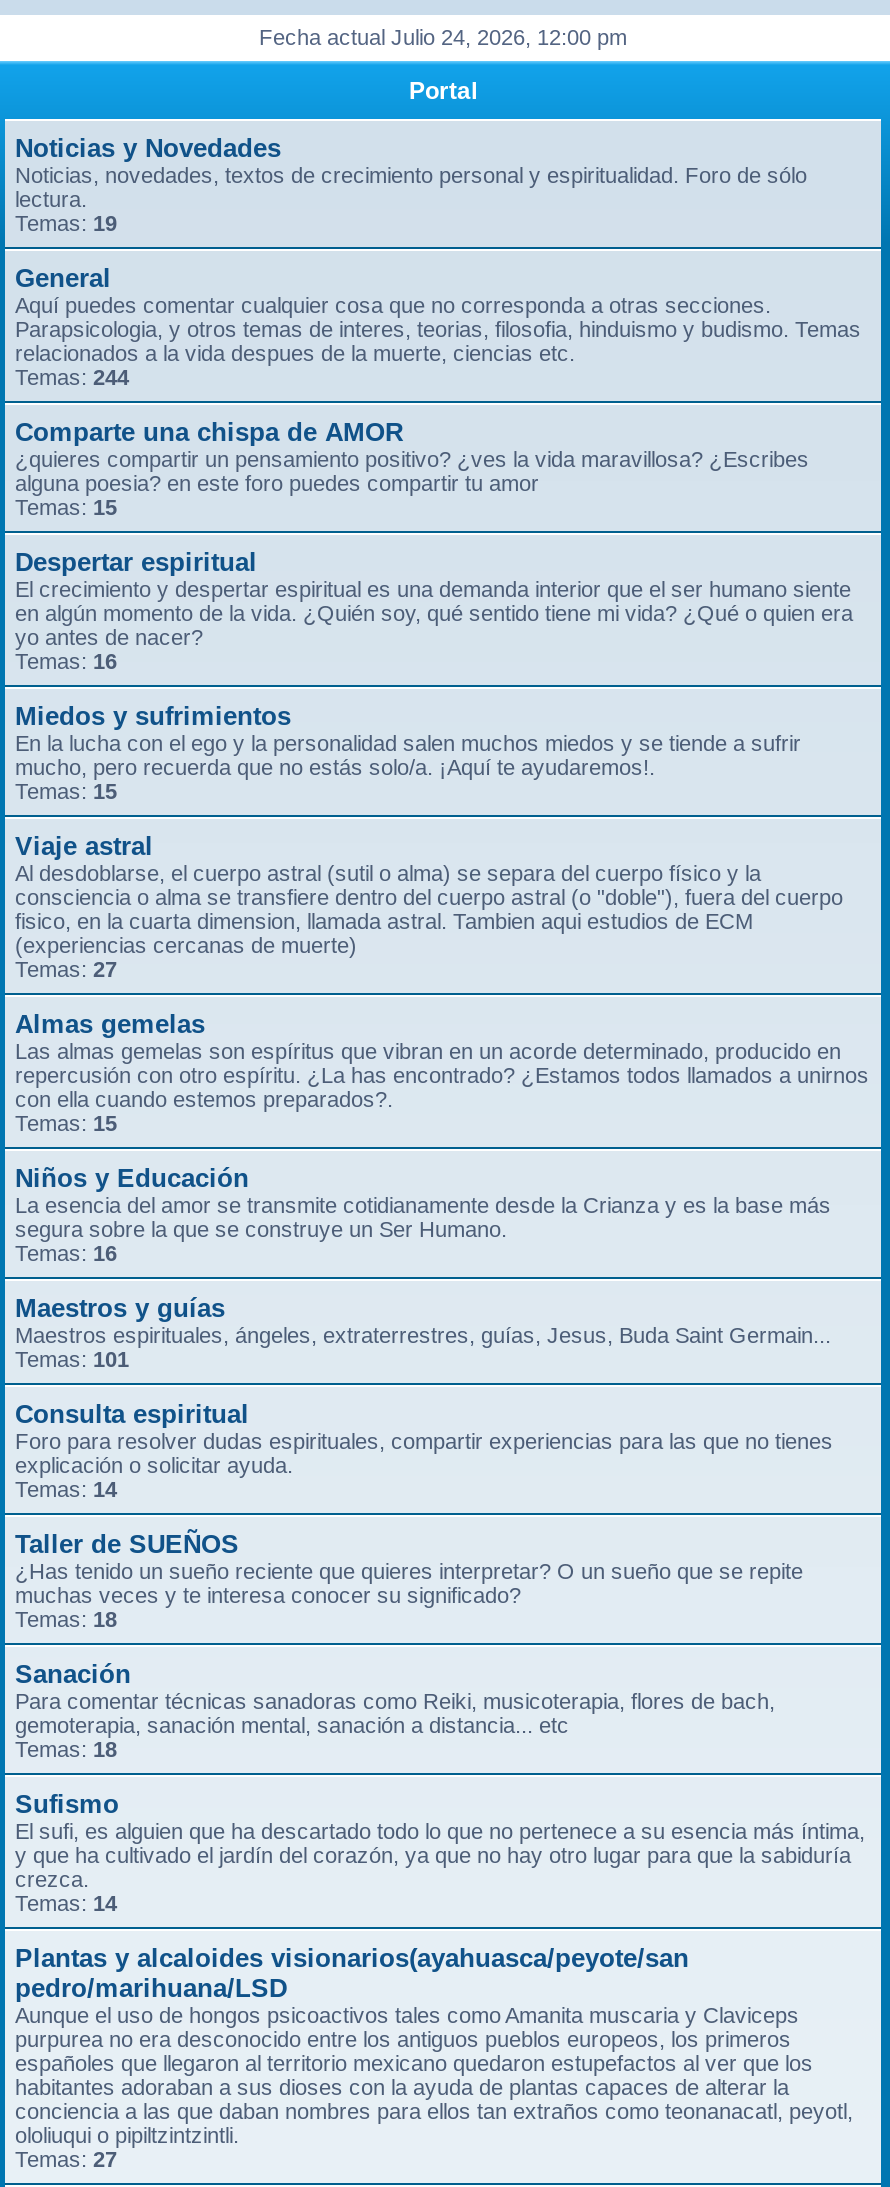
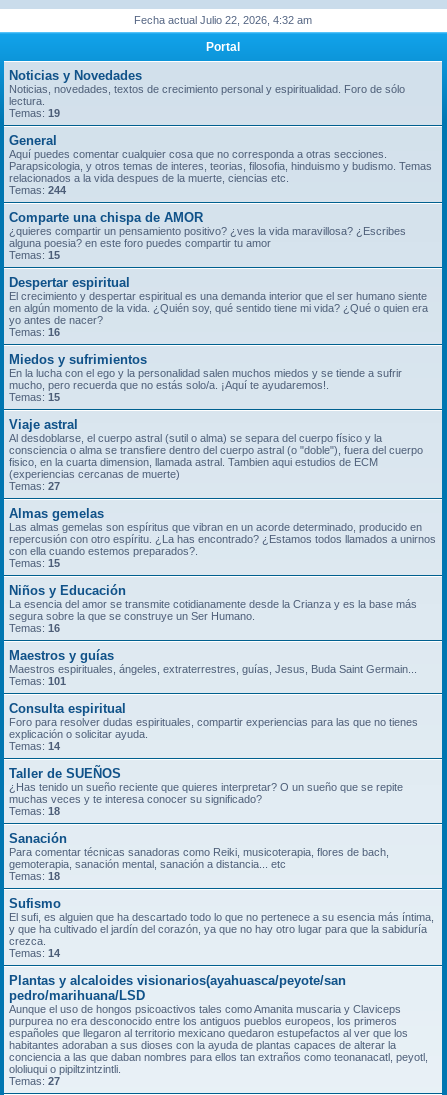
[259,25,627,49] Fecha actual Julio 24, 2026, 12:00 pm -> [134,14,312,26] Fecha actual Julio 22, 2026, 4:32 am

